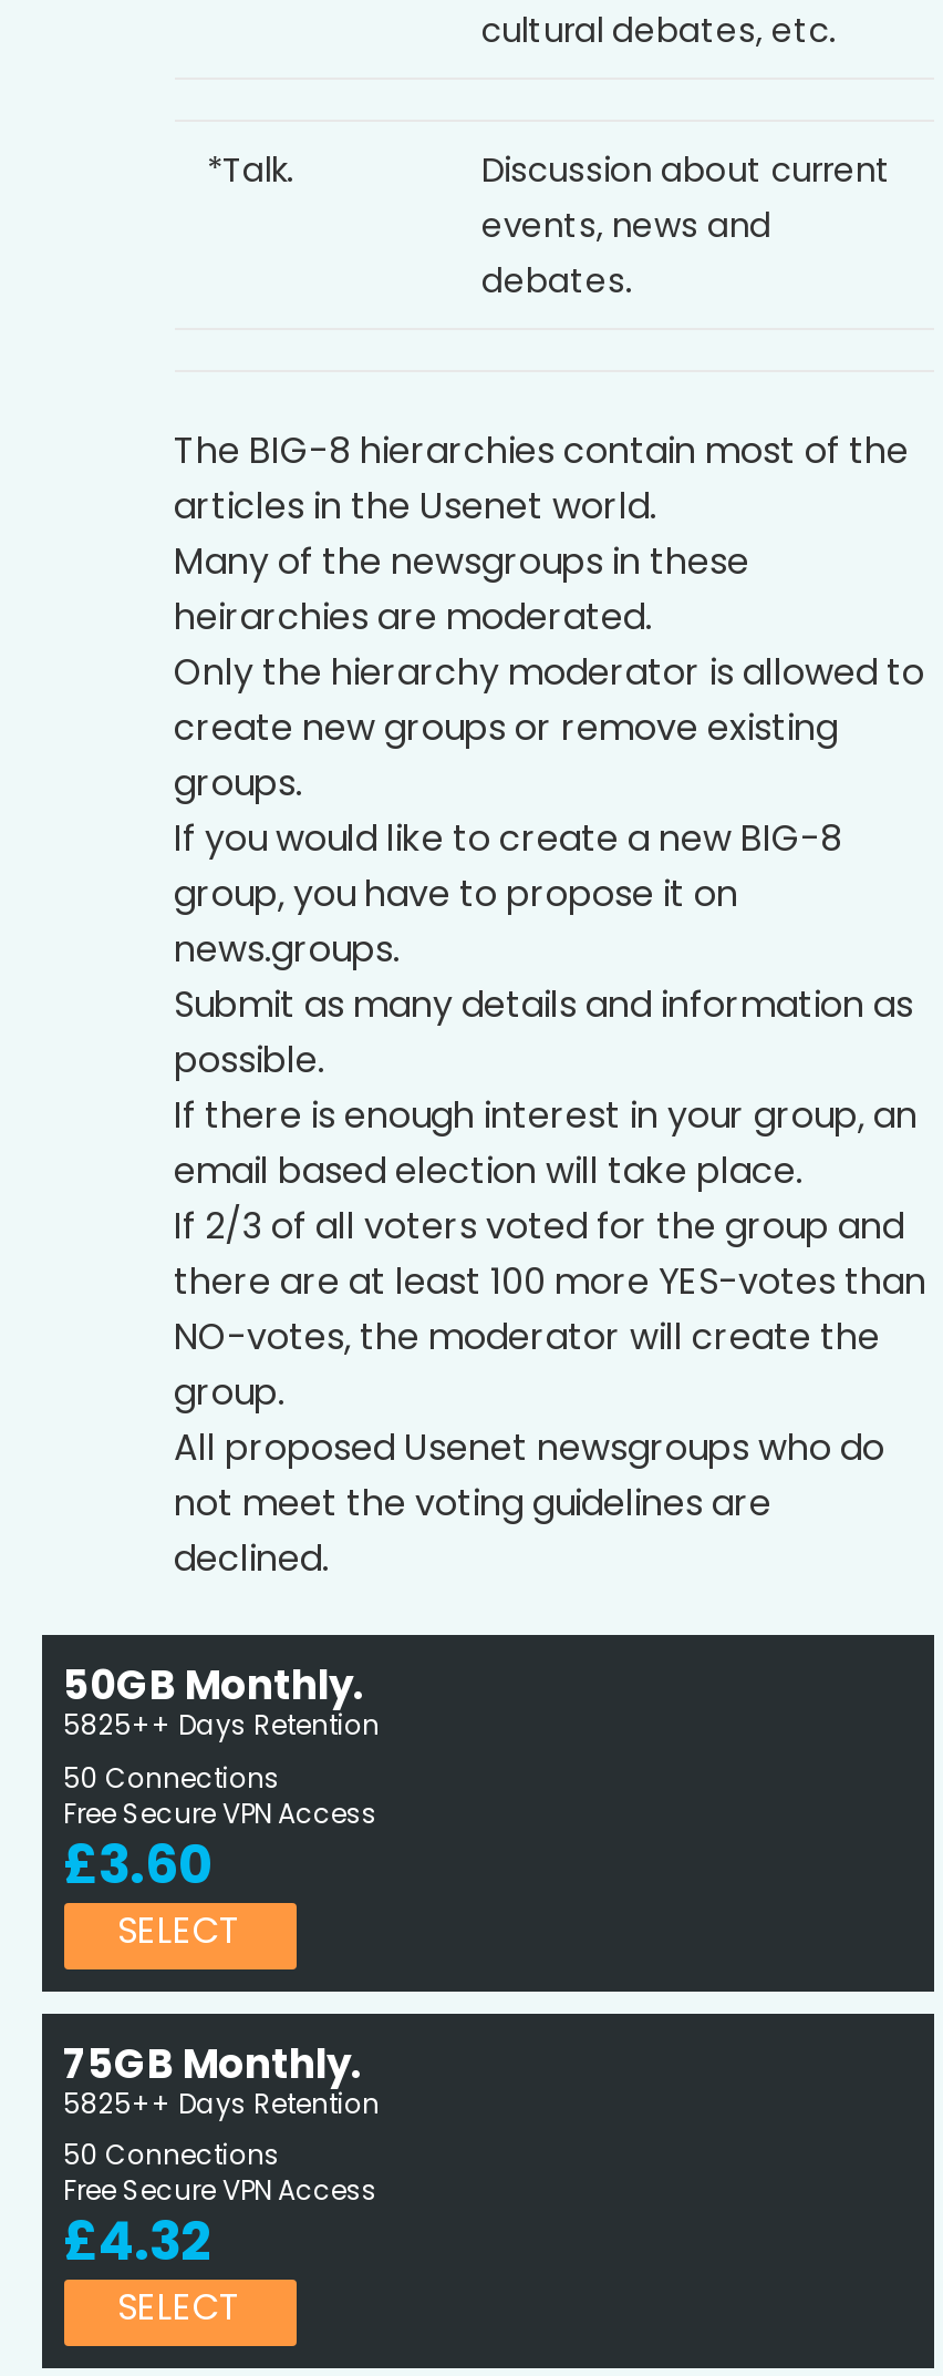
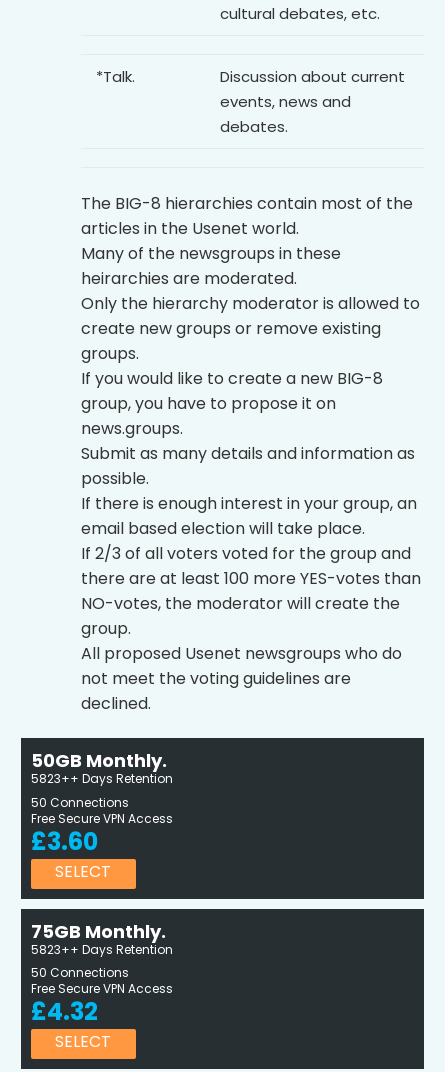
[63,1706,380,1744] 5825++ Days Retention -> [30,770,172,787] 5823++ Days Retention
[63,2084,380,2121] 5825++ Days Retention -> [30,940,172,957] 5823++ Days Retention

